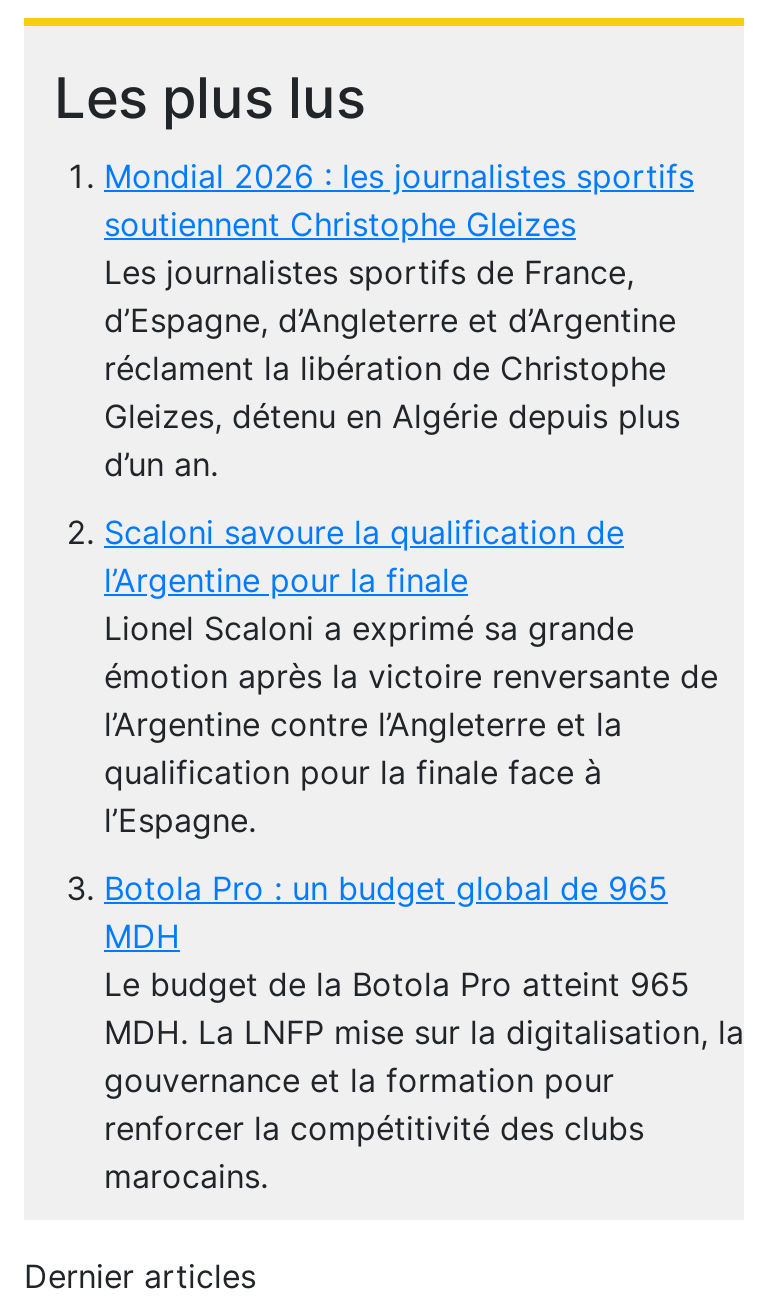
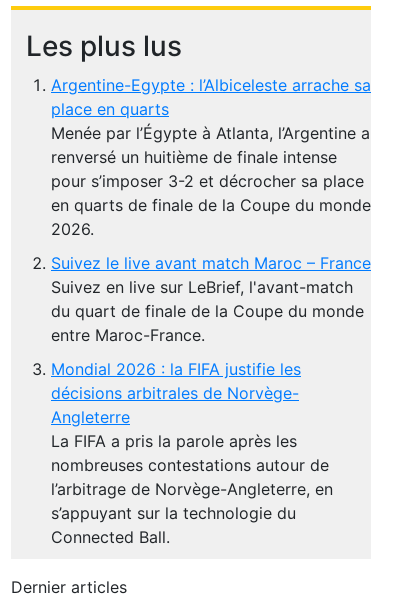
[104,156,694,484] Mondial 2026 : les journalistes sportifs | soutiennent Christophe Gleizes | Les journalistes sportifs de France, | d’Espagne, d’Angleterre et d’Argentine | réclament la libération de Christophe | Gleizes, détenu en Algérie depuis plus | d’un an. -> [51,75,371,239] Argentine-Egypte : l’Albiceleste arrache sa | place en quarts | Menée par l’Égypte à Atlanta, l’Argentine a | renversé un huitième de finale intense | pour s’imposer 3-2 et décrocher sa place | en quarts de finale de la Coupe du monde | 2026.
[104,512,718,840] Scaloni savoure la qualification de | l’Argentine pour la finale | Lionel Scaloni a exprimé sa grande | émotion après la victoire renversante de | l’Argentine contre l’Angleterre et la | qualification pour la finale face à | l’Espagne. -> [51,253,371,345] Suivez le live avant match Maroc – France | Suivez en live sur LeBrief, l'avant-match | du quart de finale de la Coupe du monde | entre Maroc-France.
[104,868,744,1196] Botola Pro : un budget global de 965 | MDH | Le budget de la Botola Pro atteint 965 | MDH. La LNFP mise sur la digitalisation, la | gouvernance et la formation pour | renforcer la compétitivité des clubs | marocains. -> [51,359,333,547] Mondial 2026 : la FIFA justifie les | décisions arbitrales de Norvège- | Angleterre | La FIFA a pris la parole après les | nombreuses contestations autour de | l’arbitrage de Norvège-Angleterre, en | s’appuyant sur la technologie du | Connected Ball.

